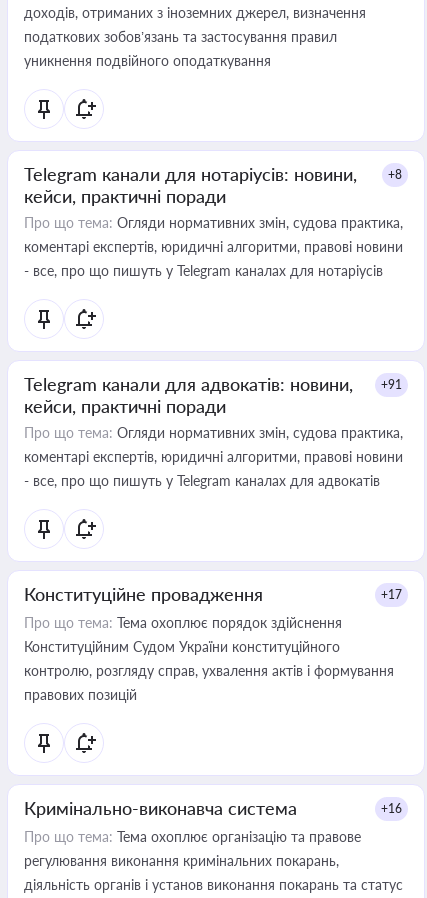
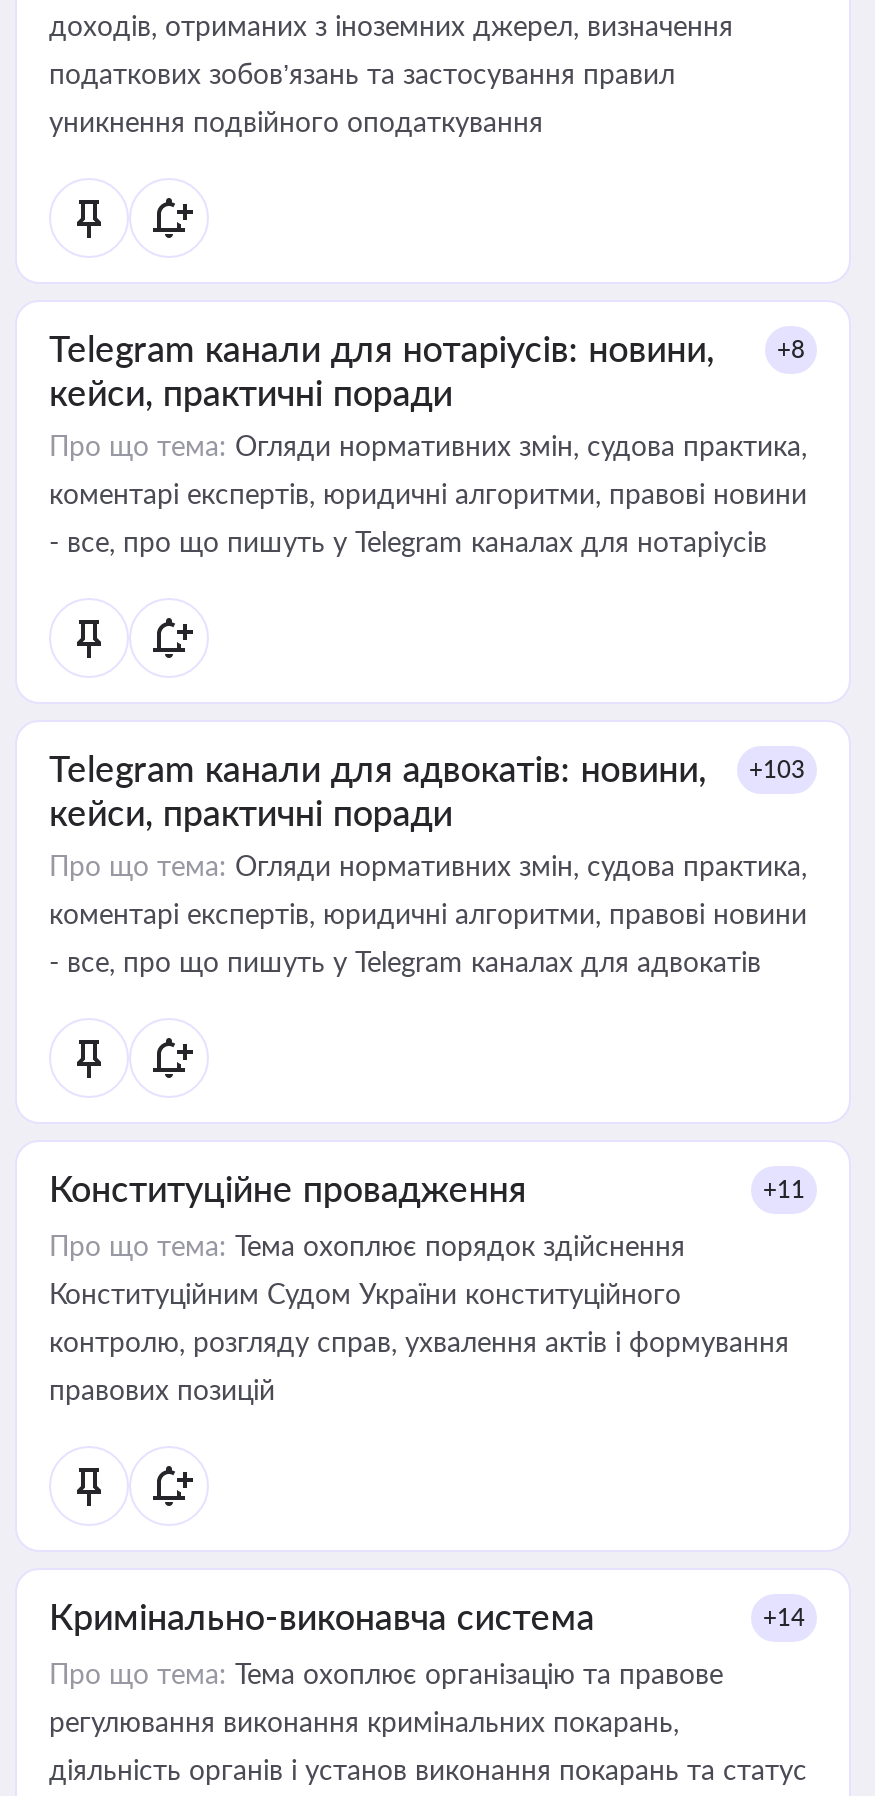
[24,373,402,395] Telegram канали для адвокатів: новини, +91 -> [49,746,805,790] Telegram канали для адвокатів: новини, +103
[381,587,402,602] +17 -> [763,1174,805,1204] +11
[381,801,402,816] +16 -> [763,1602,805,1632] +14

